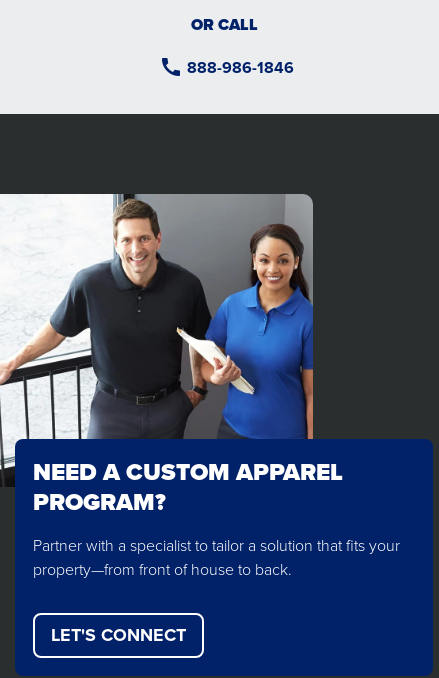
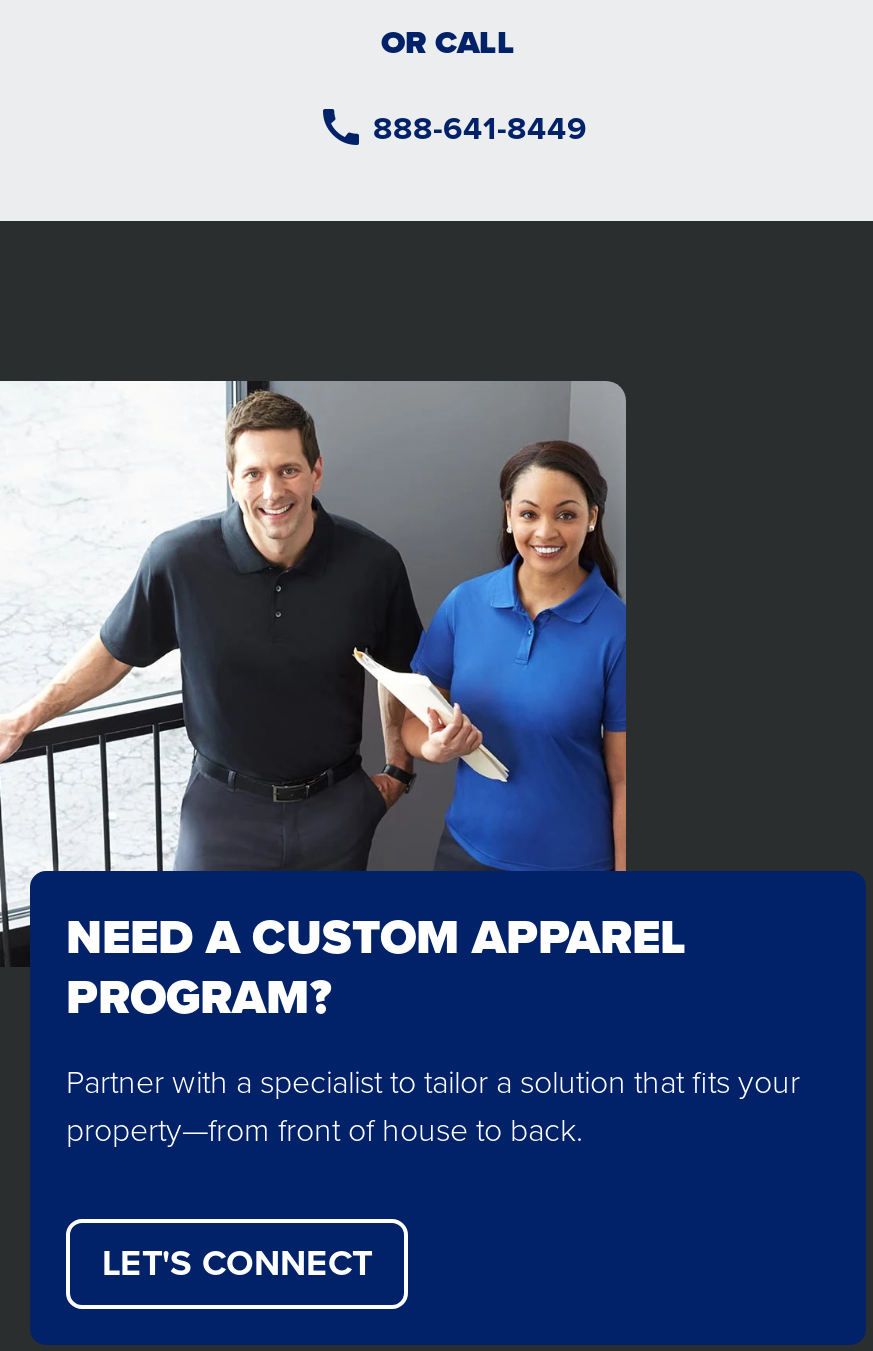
[186,56,293,79] 888-986-1846 -> [373,105,587,151] 888-641-8449

